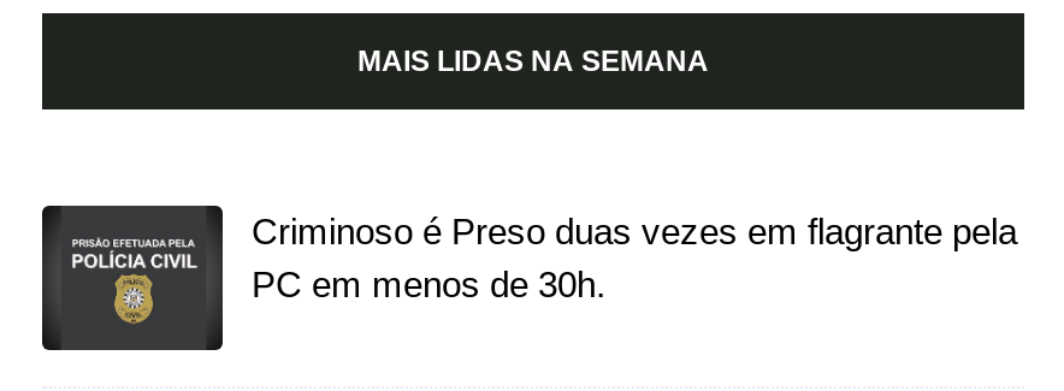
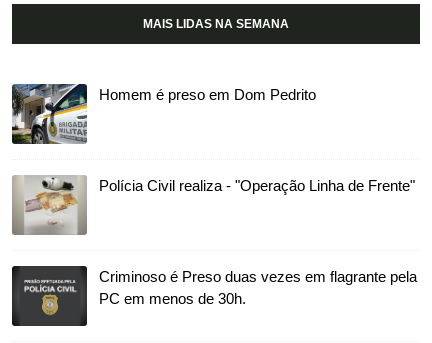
none -> [11,83,316,145] [image] | Homem é preso em Dom Pedrito
none -> [11,175,415,236] [image] | Polícia Civil realiza - "Operação Linha de Frente"

